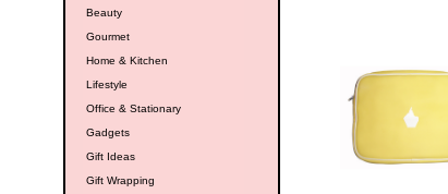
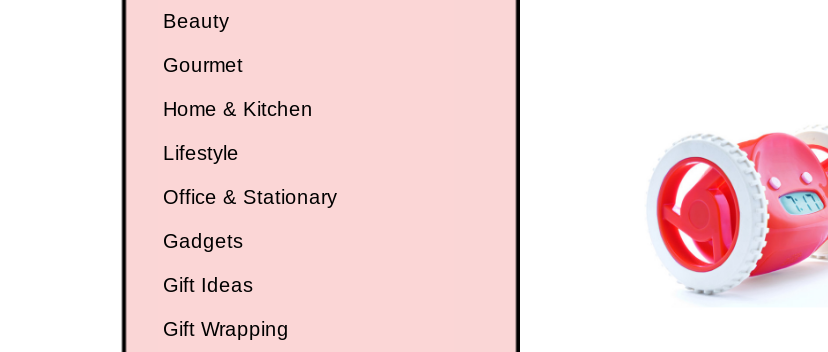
[348,69,445,166] [image] -> [646,126,822,300] [image]

